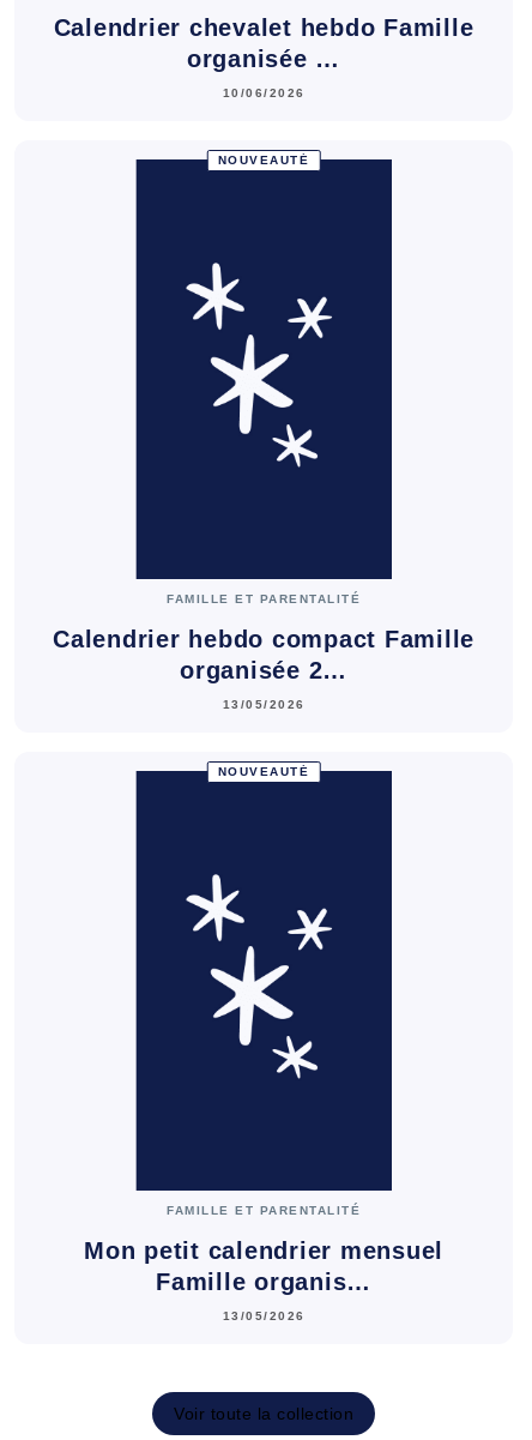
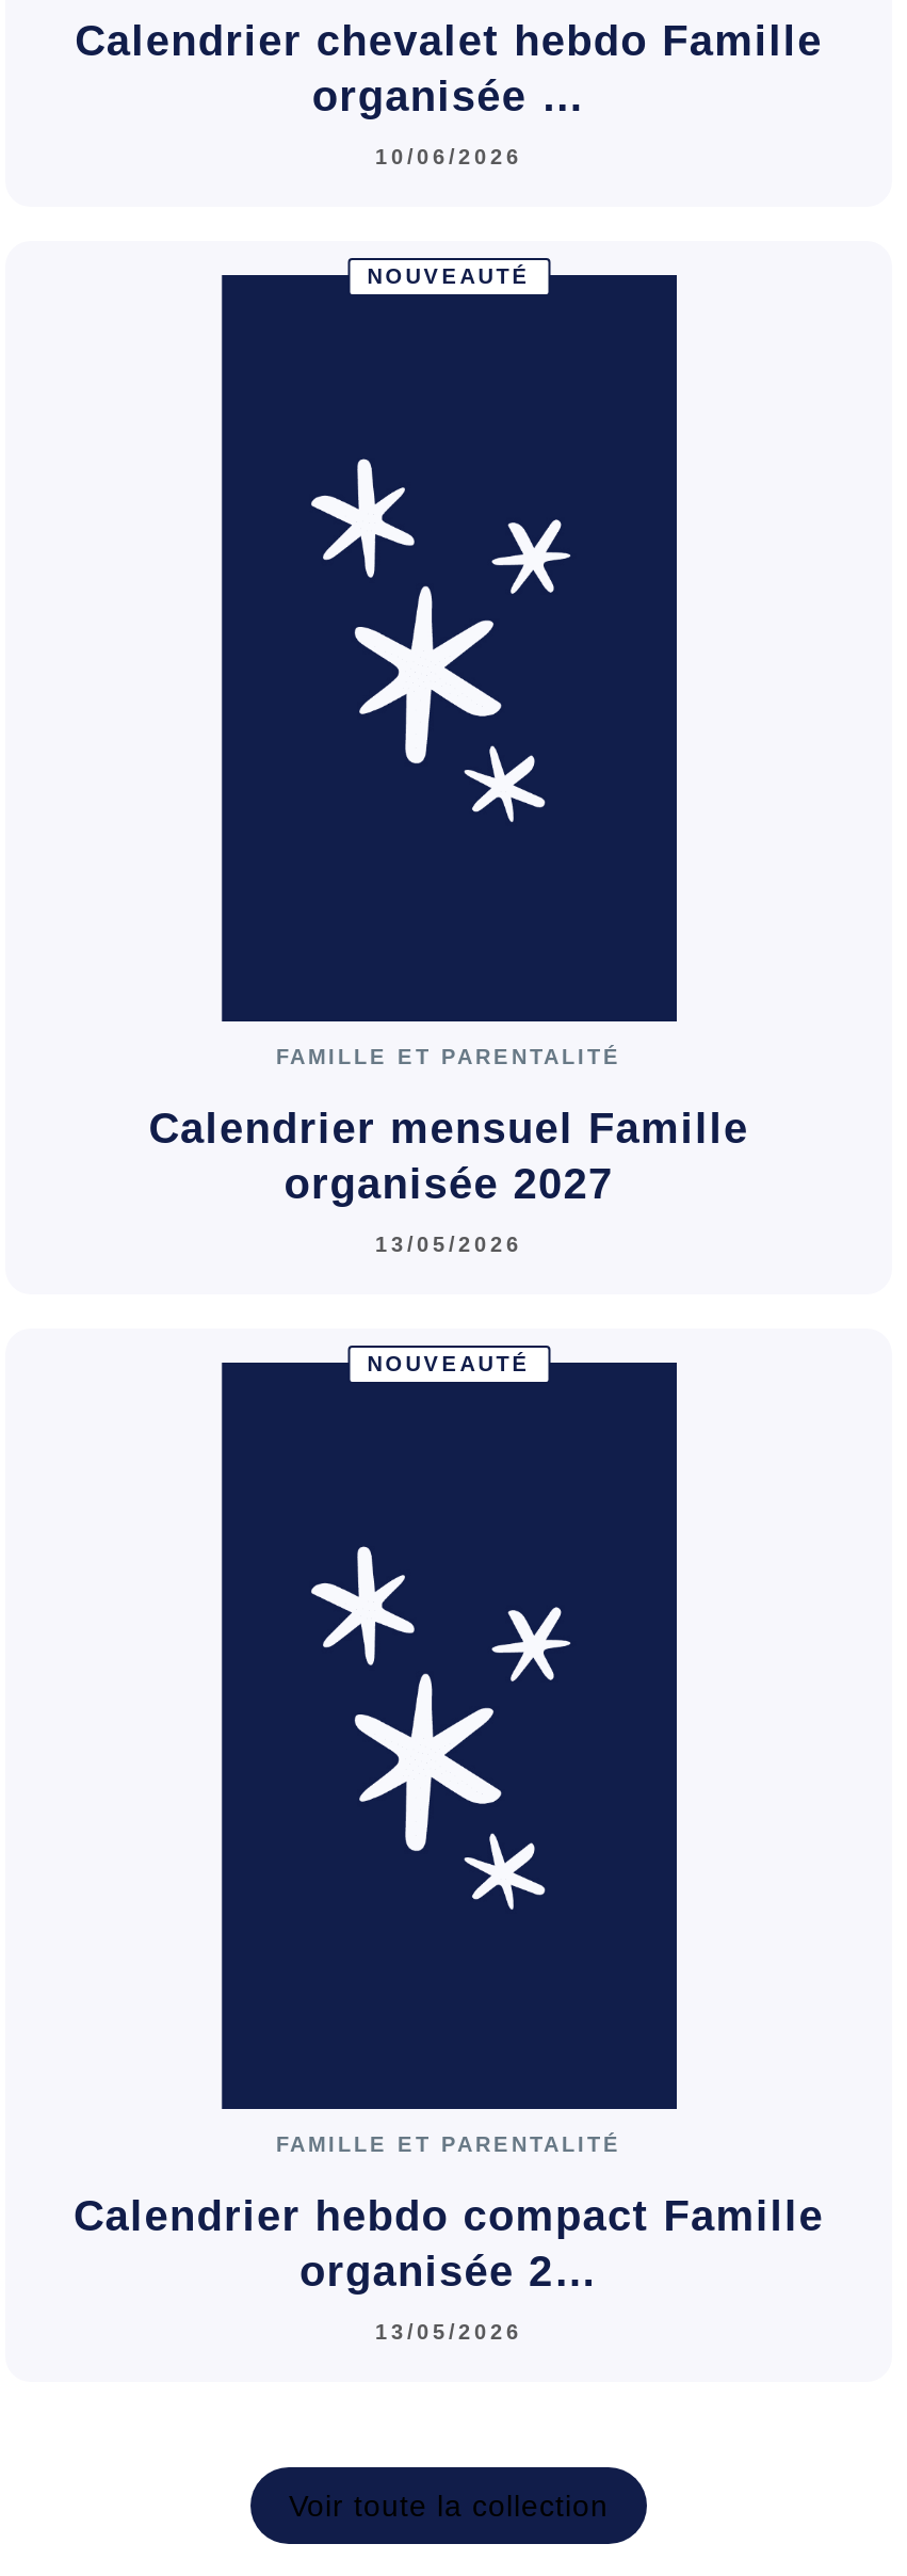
none -> [149,1104,749,1207] Calendrier mensuel Famille | organisée 2027
moved [53,626,474,683] -> [74,2192,824,2294]: Calendrier hebdo compact Famille | organisée 2…
[84,1237,443,1295] Mon petit calendrier mensuel | Famille organis… -> none

